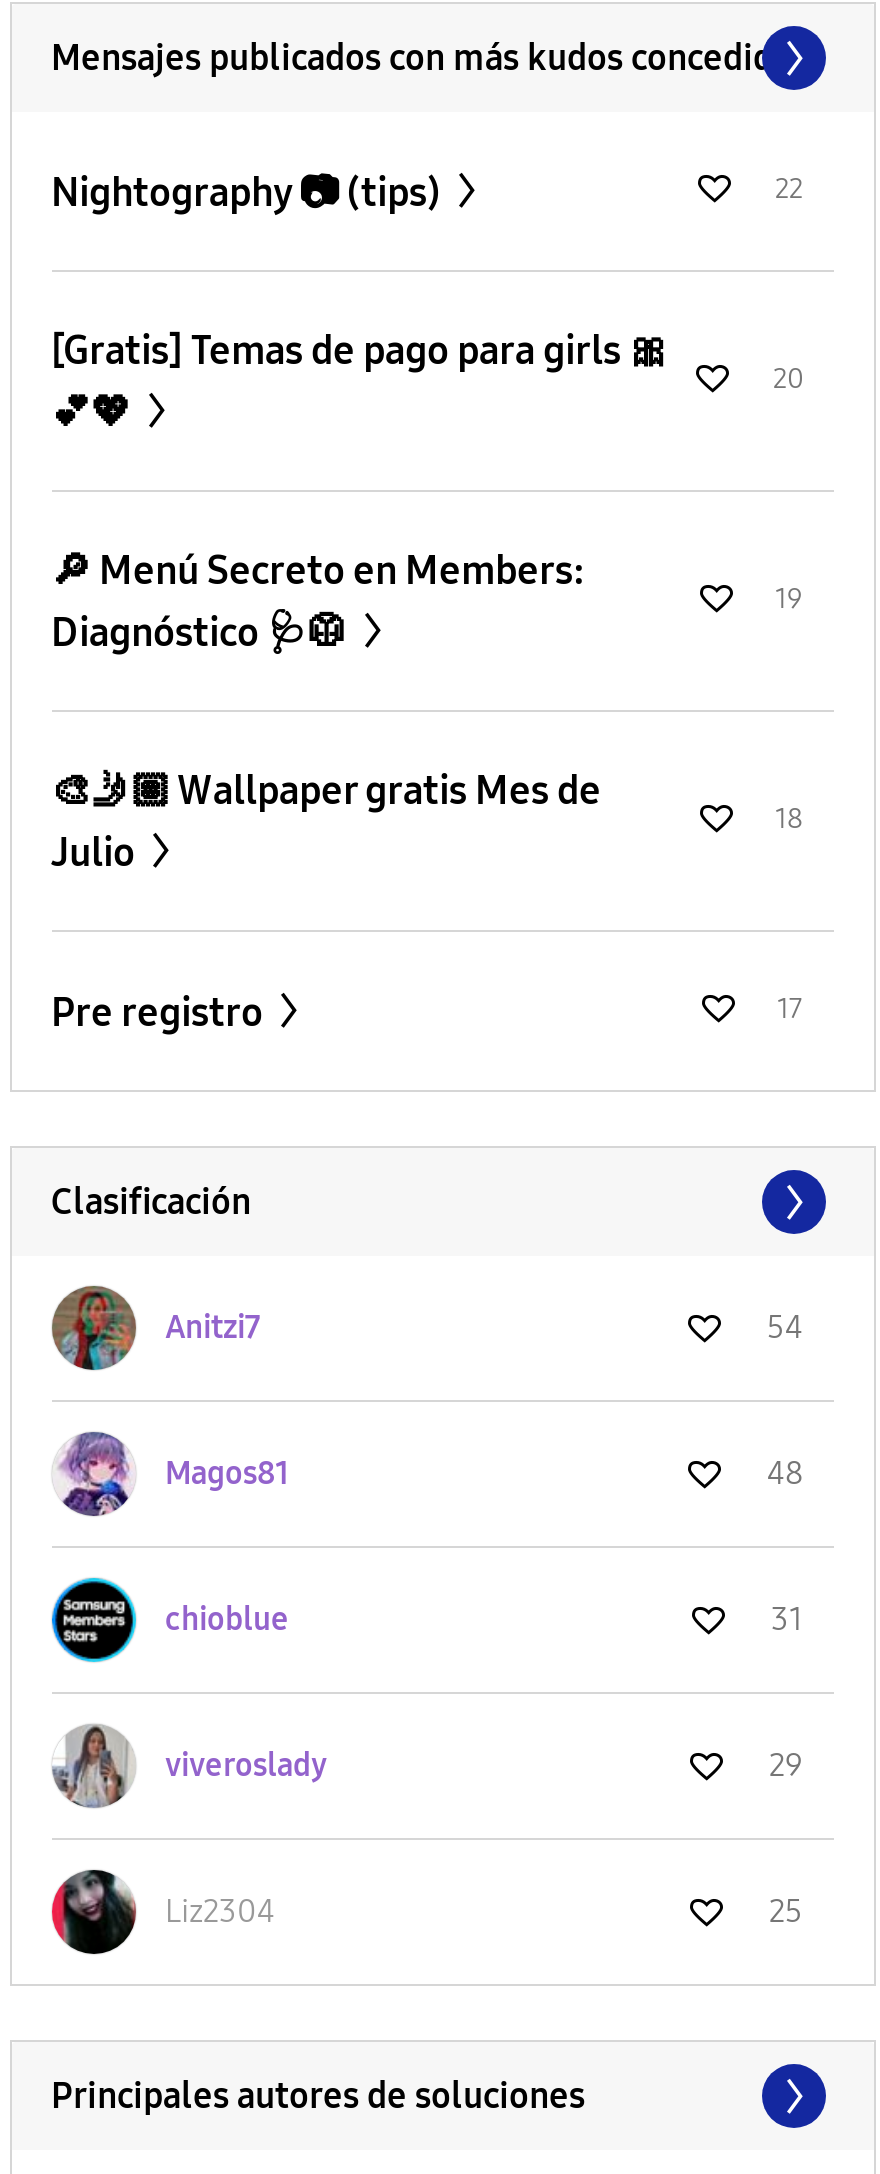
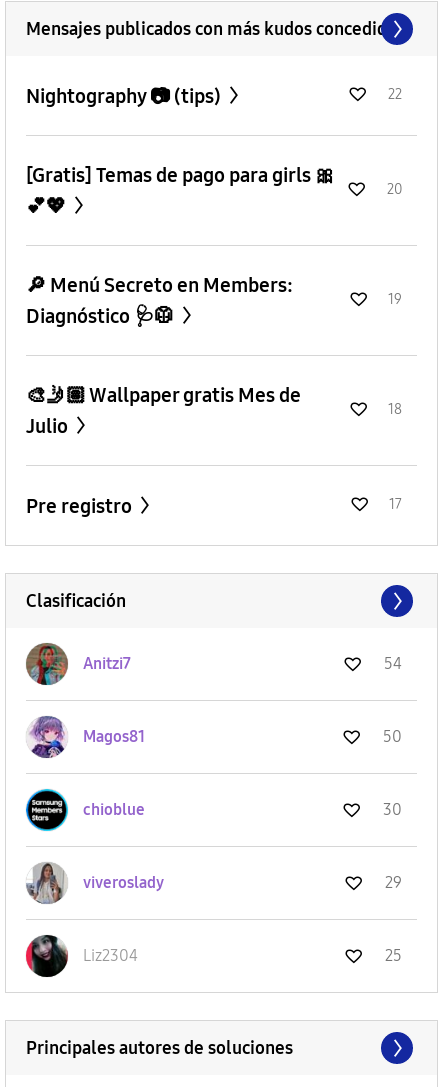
[759,1453,803,1491] 48 -> [378,726,401,745] 50
[763,1599,803,1637] 31 -> [378,799,401,818] 30

